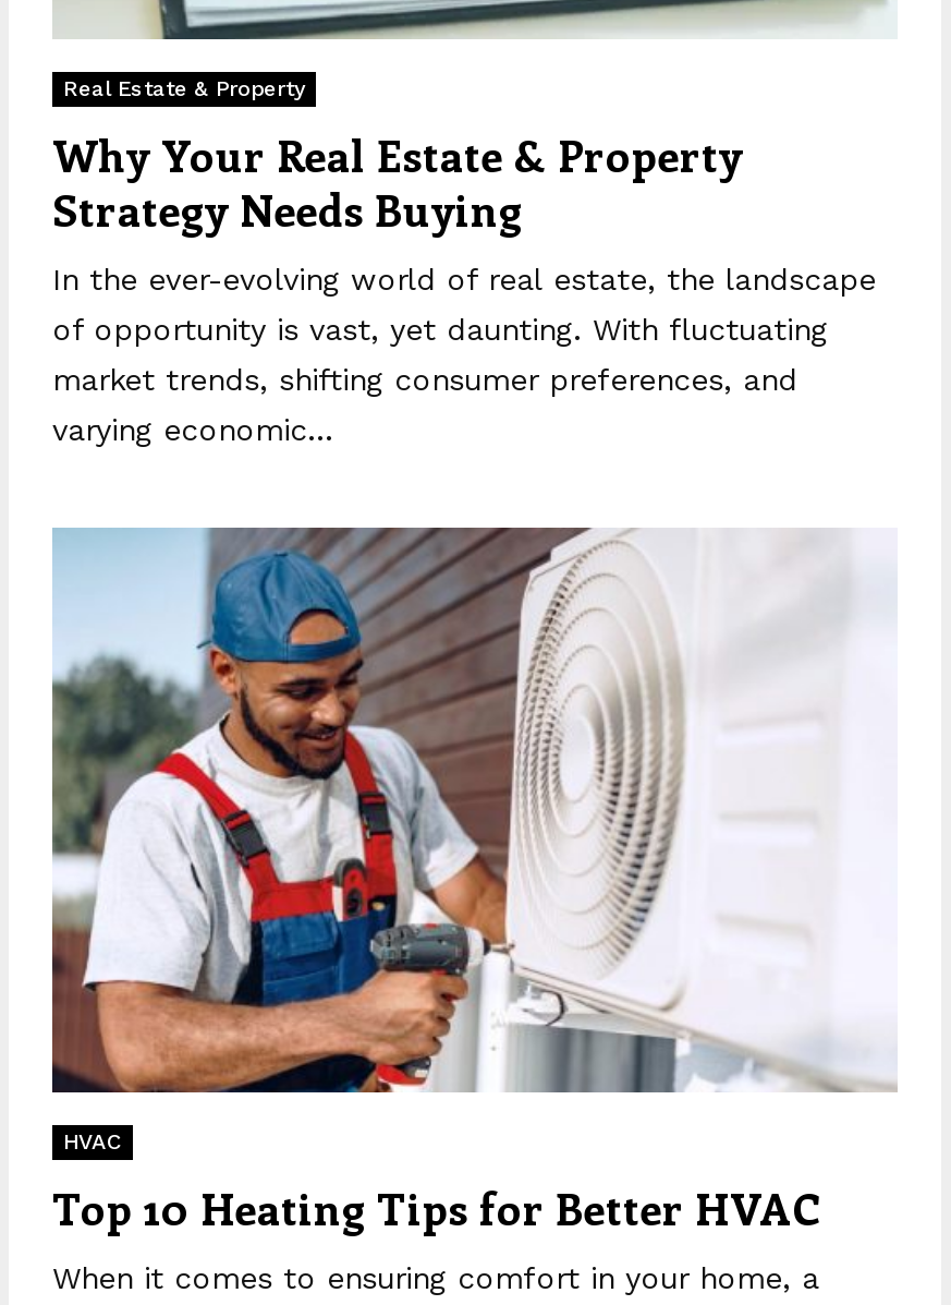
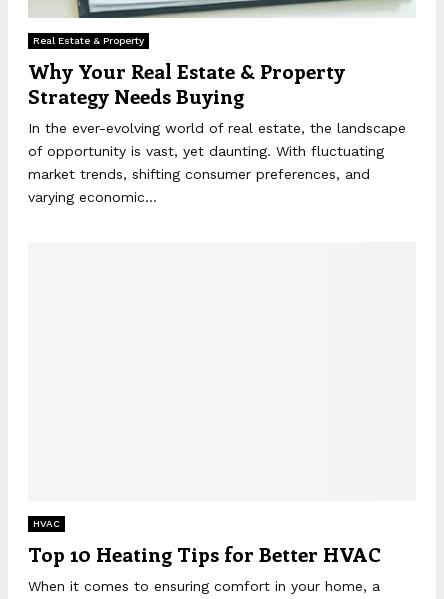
[50,525,898,1095] [image] -> none

